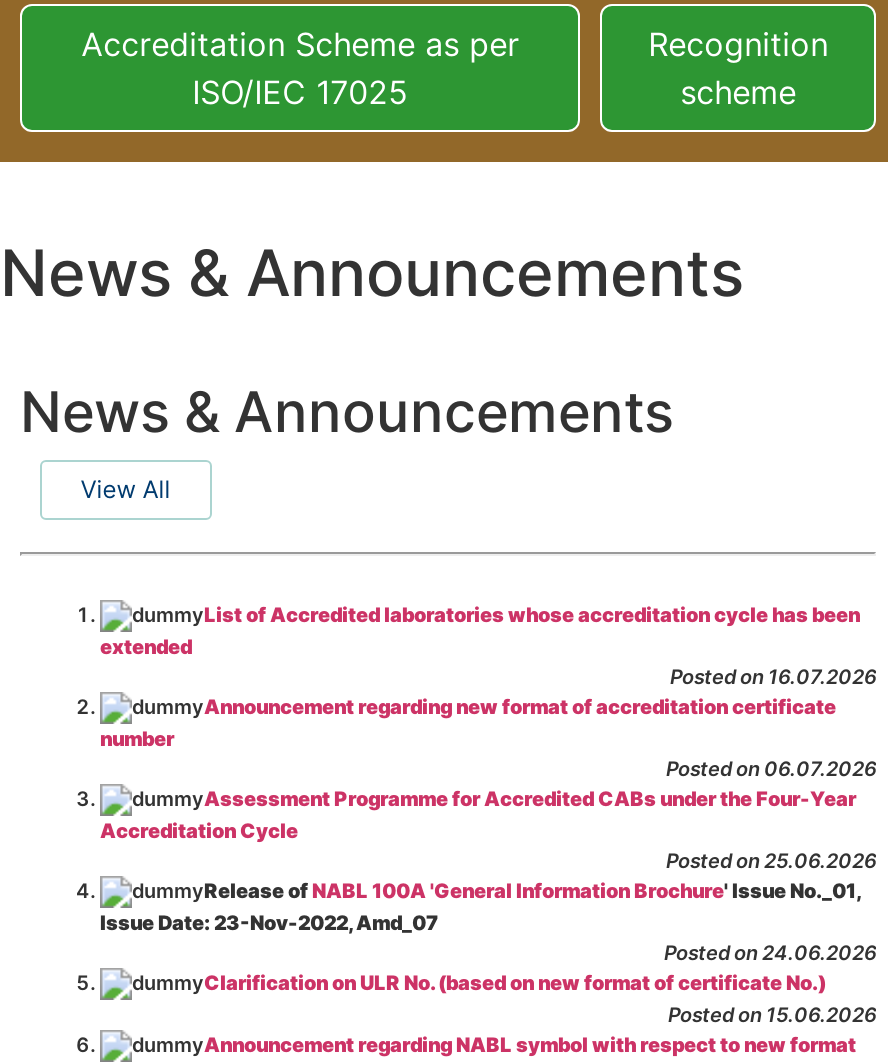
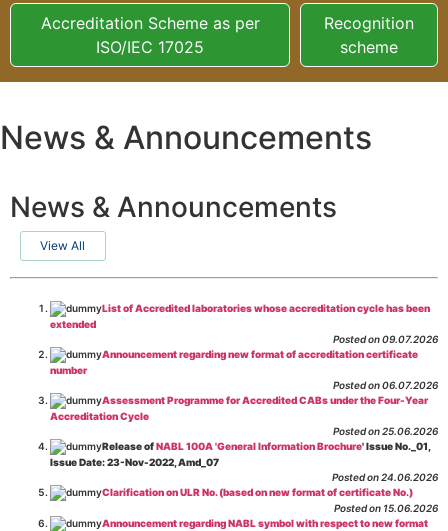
[670,665,876,689] Posted on 16.07.2026 -> [333,332,438,344] Posted on 09.07.2026

